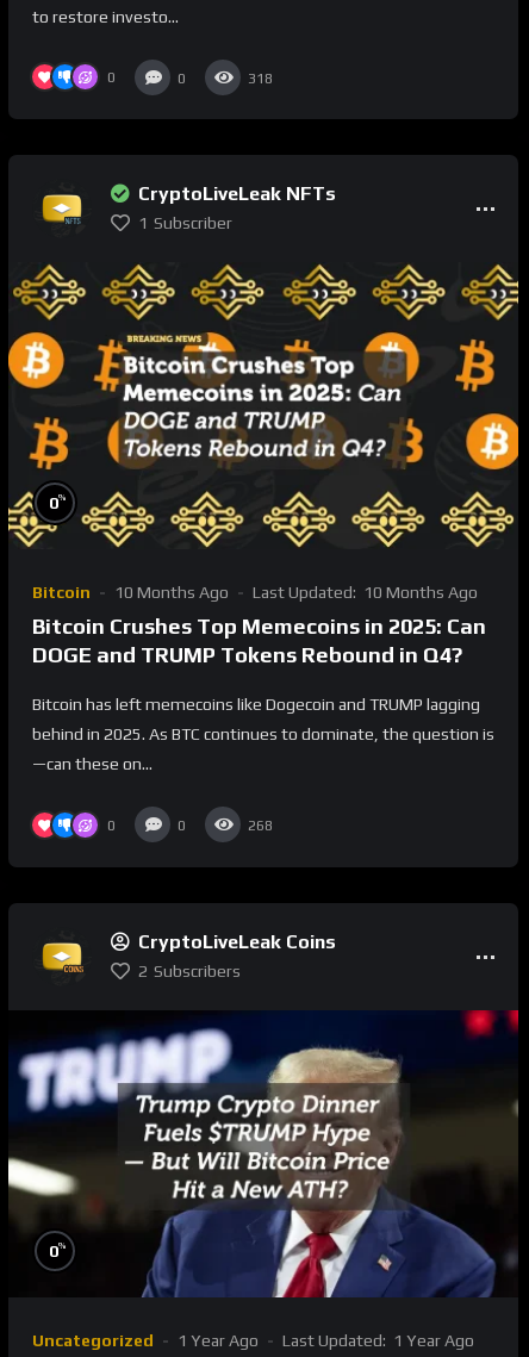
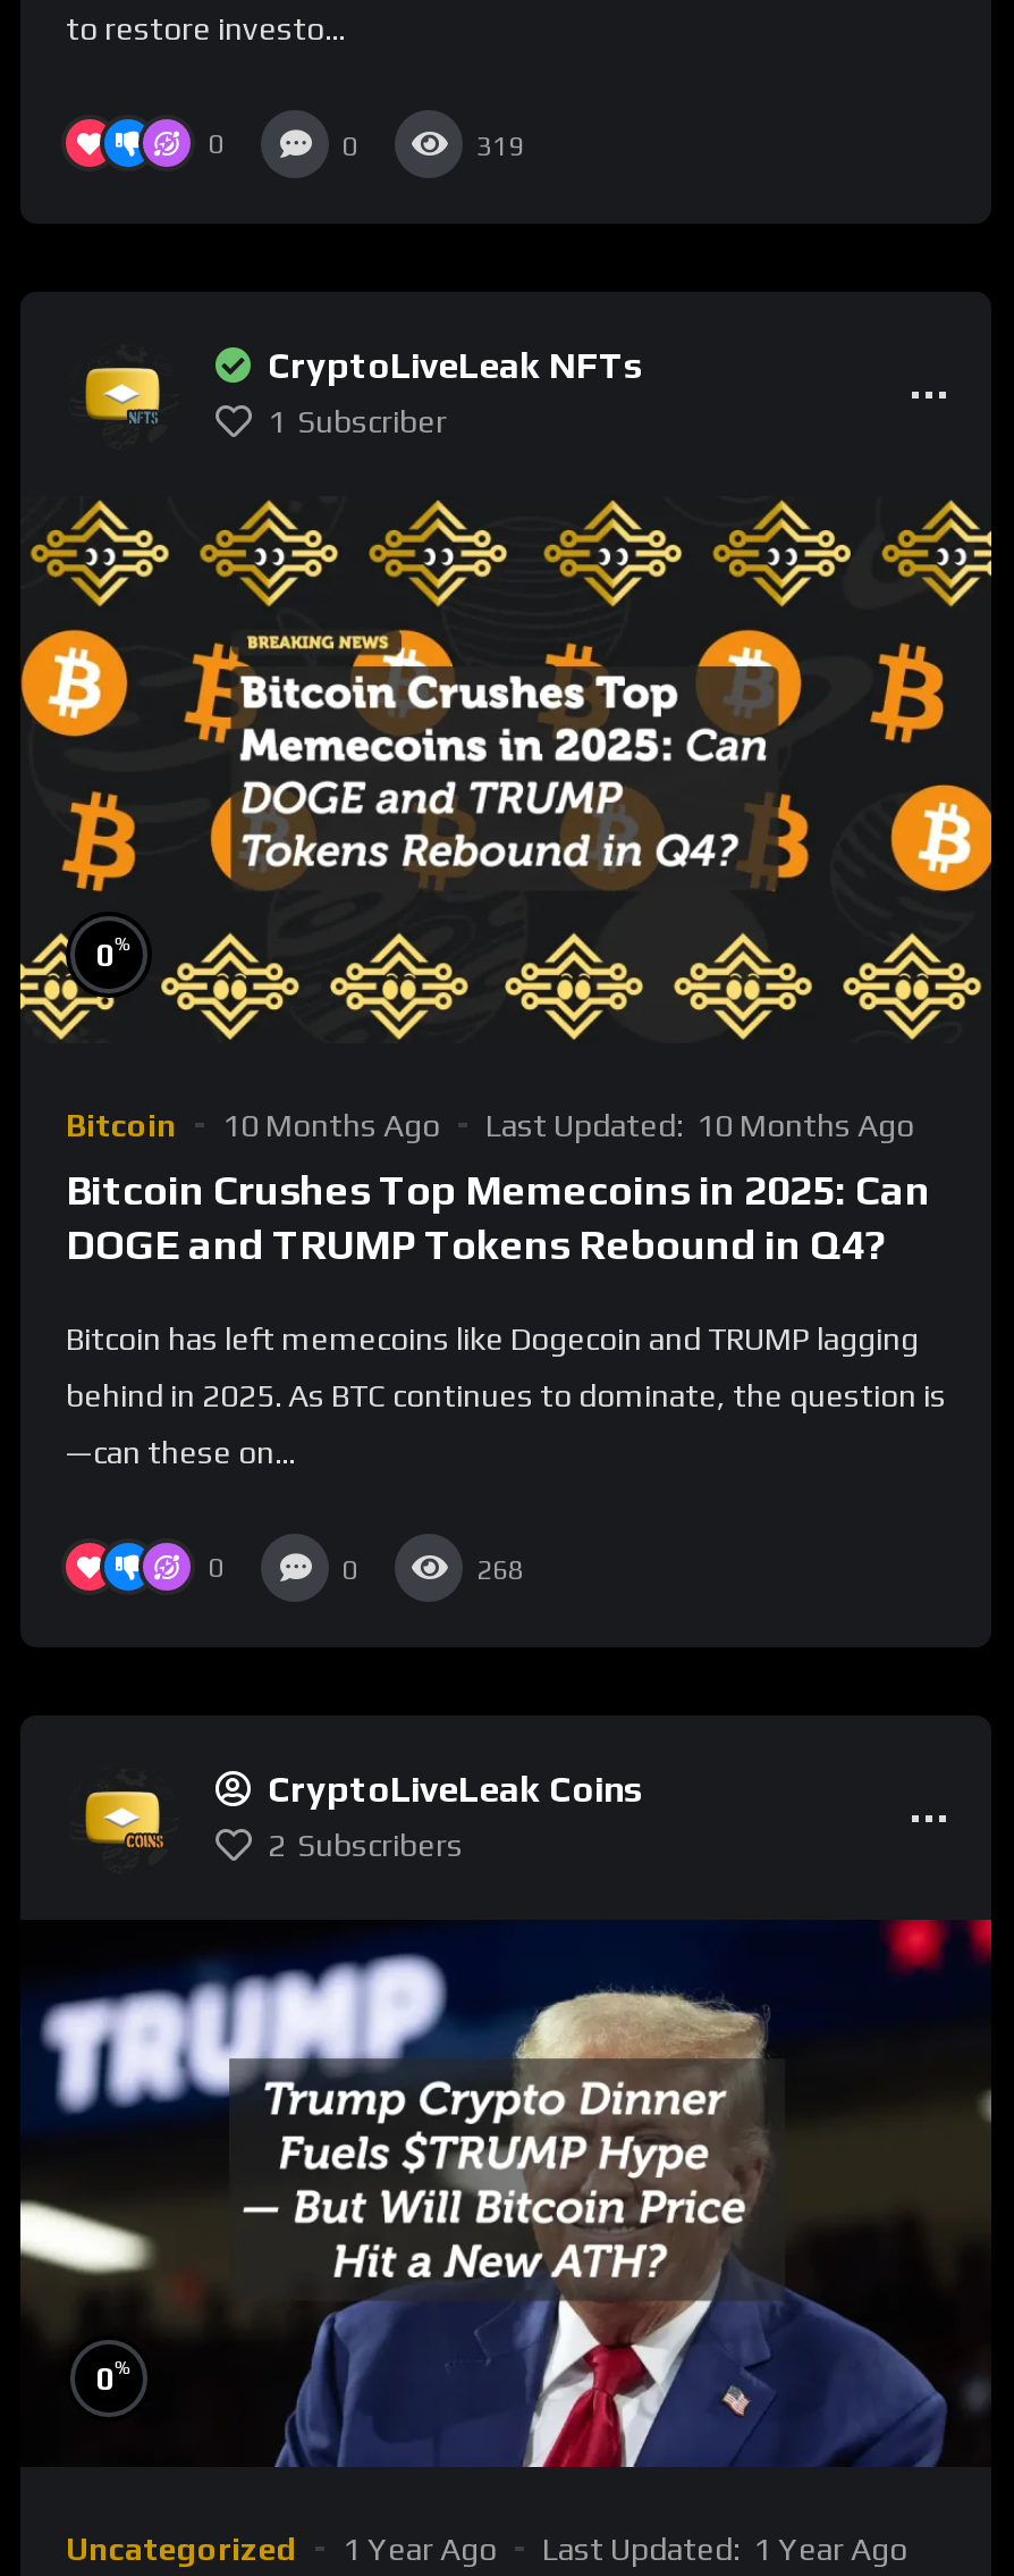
[248,70,273,87] 318 -> [476,130,524,162] 319

